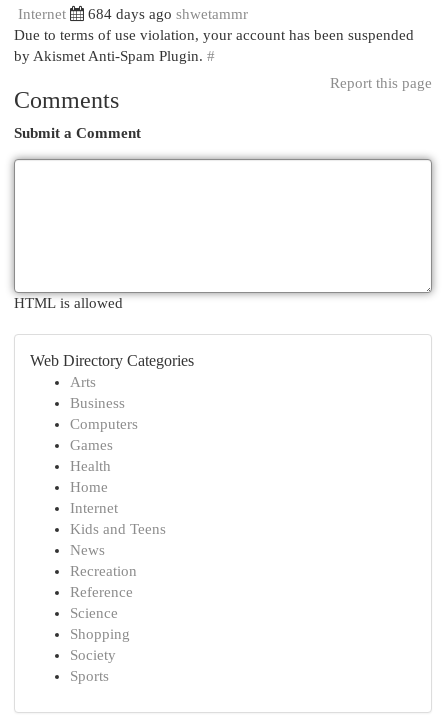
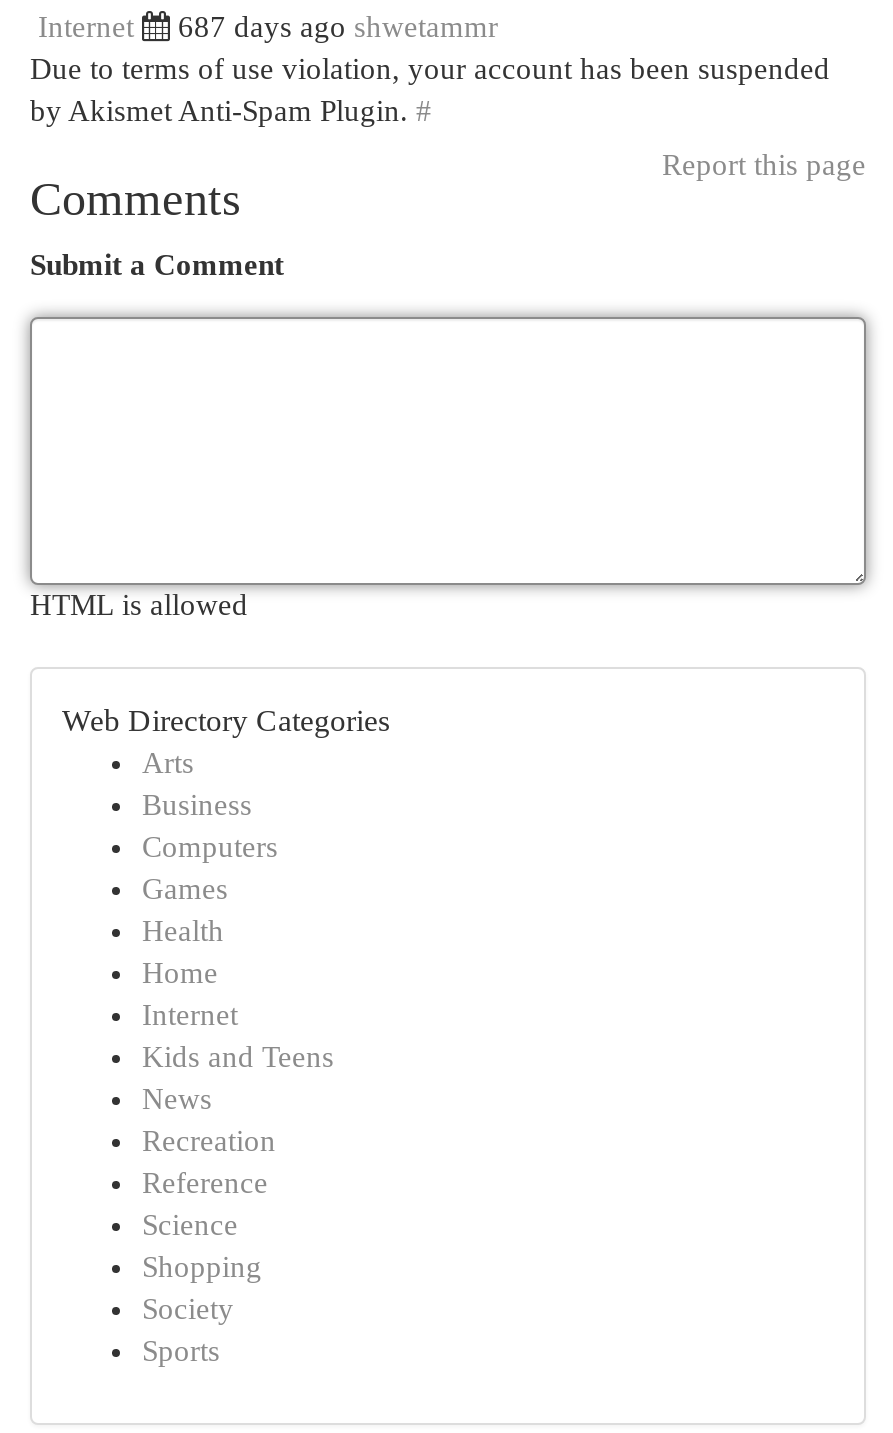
[88,6,248,22] 684 days ago shwetammr -> [178,11,498,43] 687 days ago shwetammr

